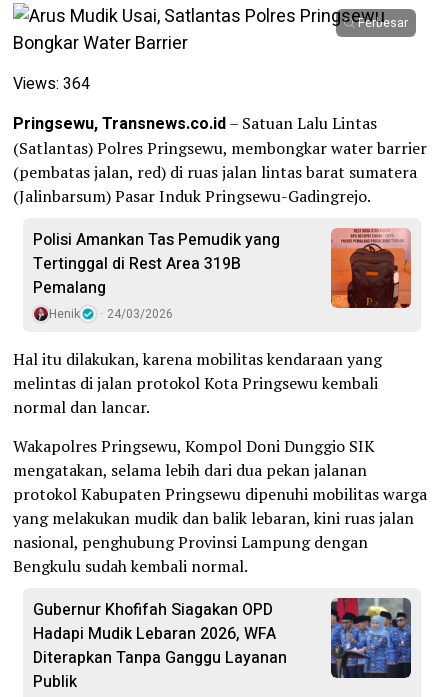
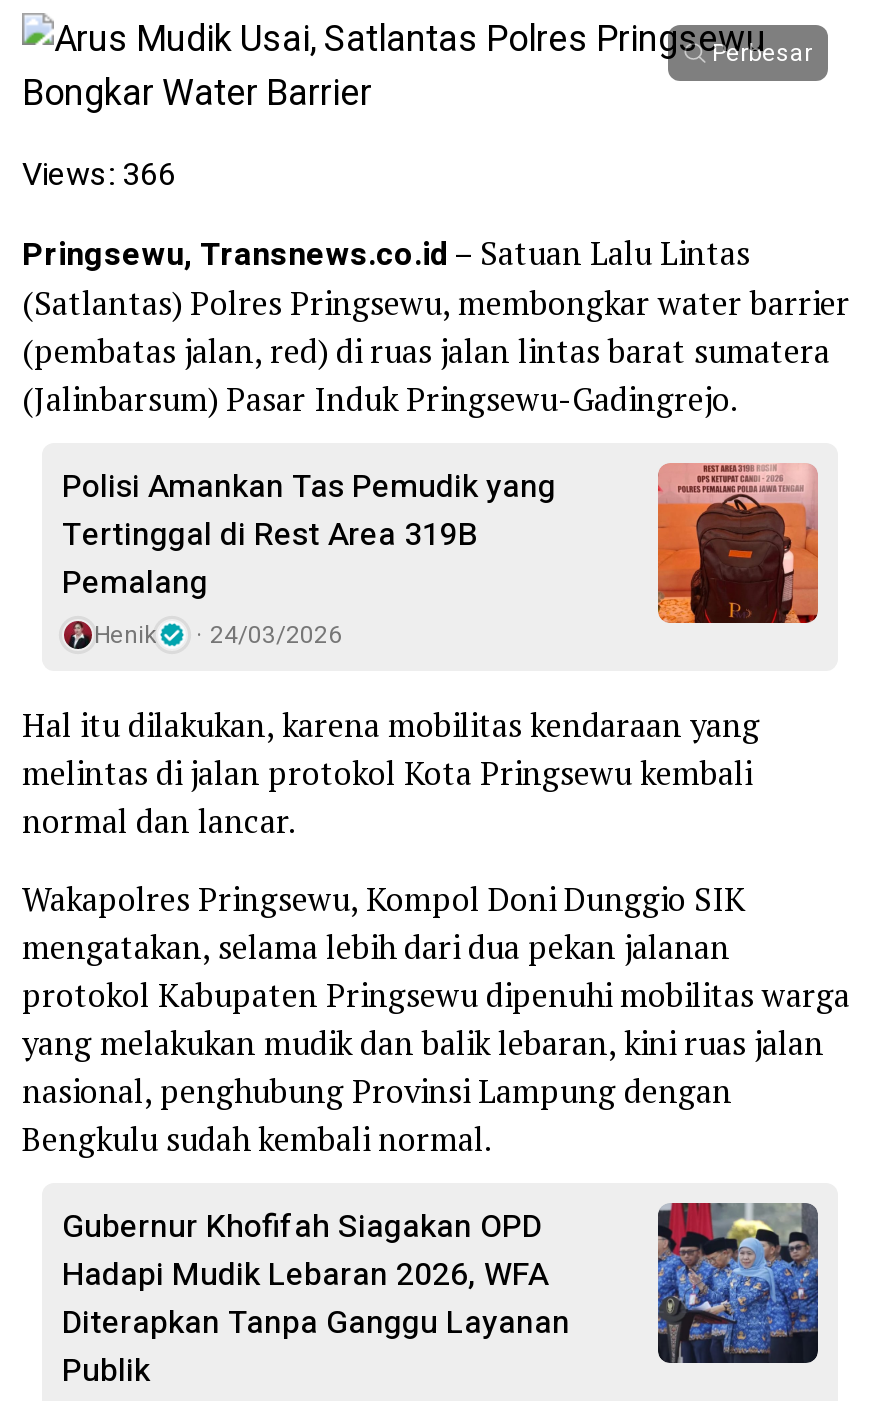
[13,72,90,96] Views: 364 -> [22,150,176,198] Views: 366

